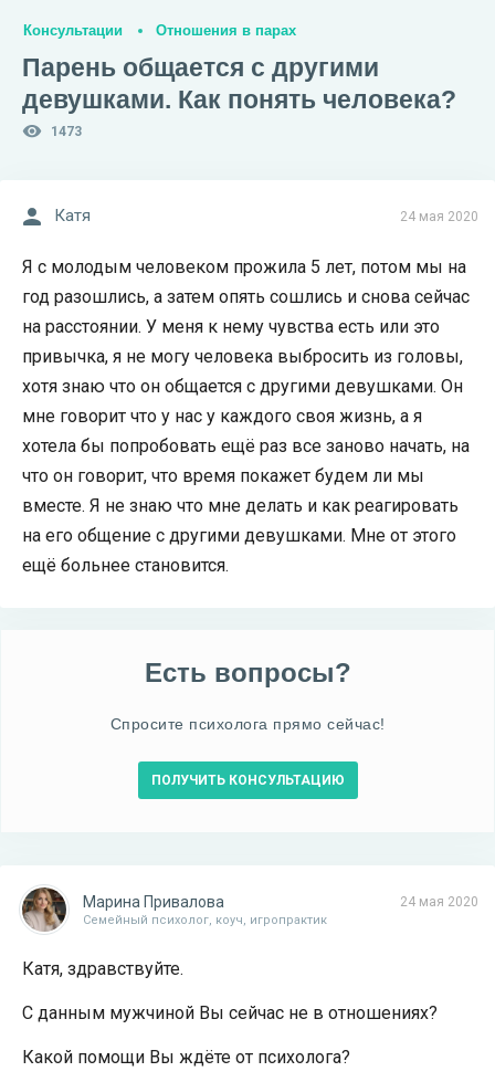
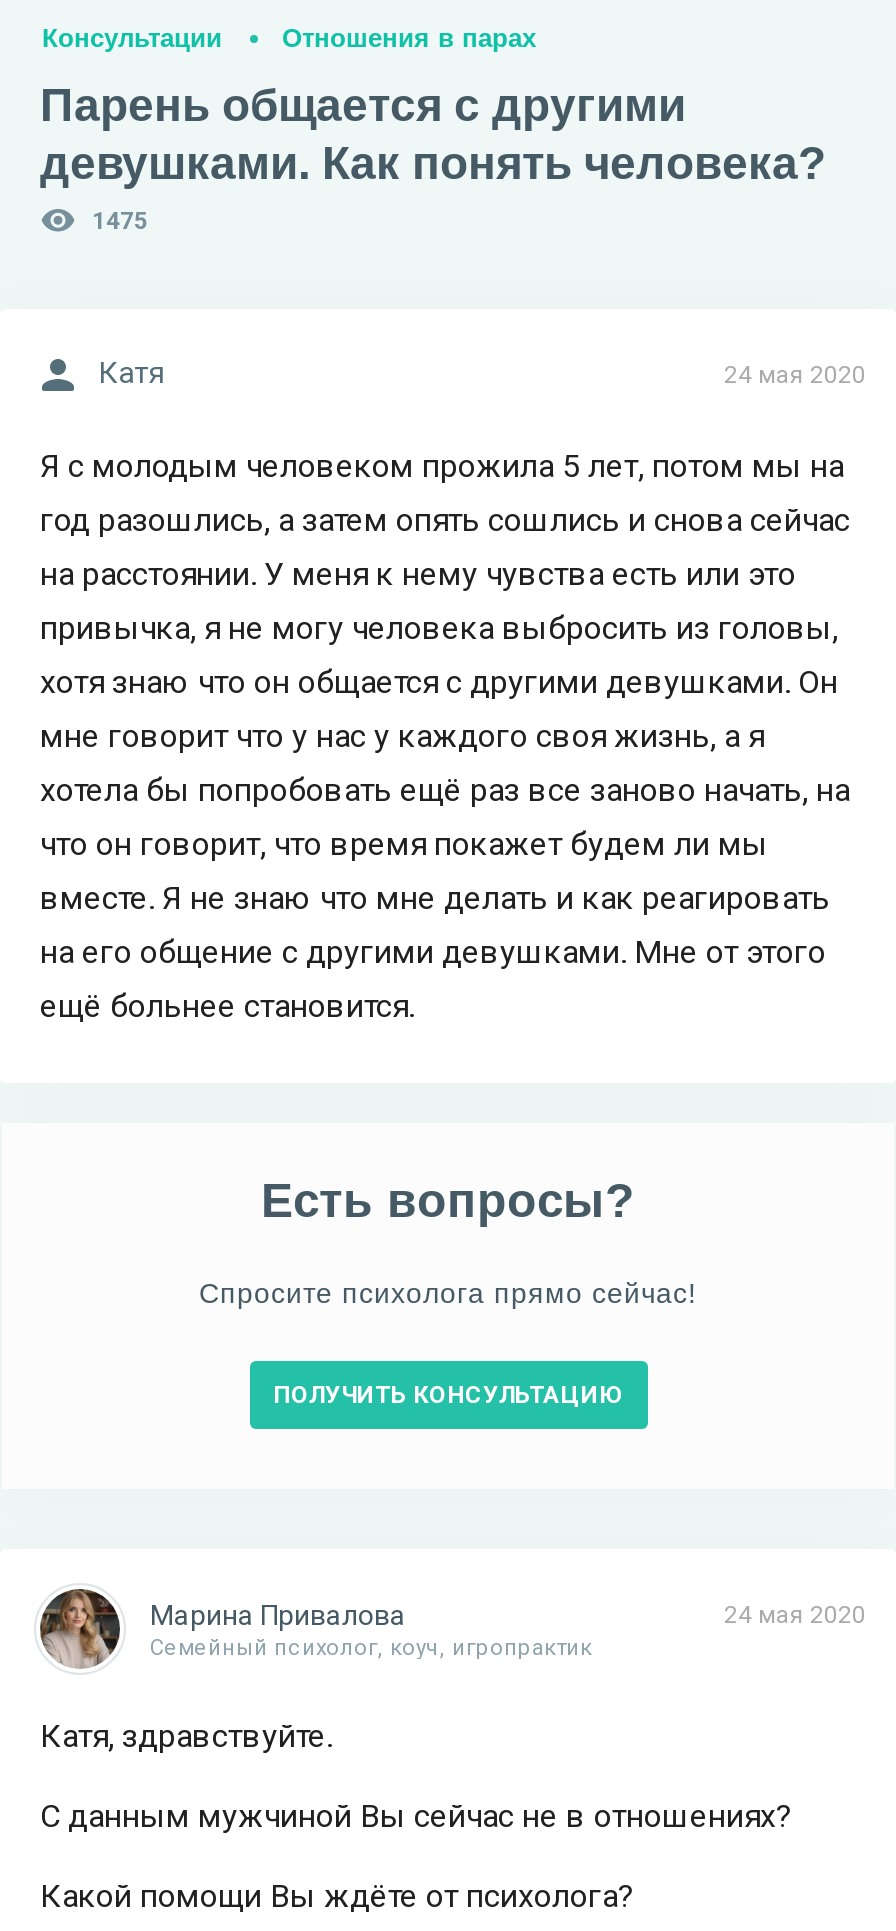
[51,124,82,139] 1473 -> [92,207,148,235] 1475

